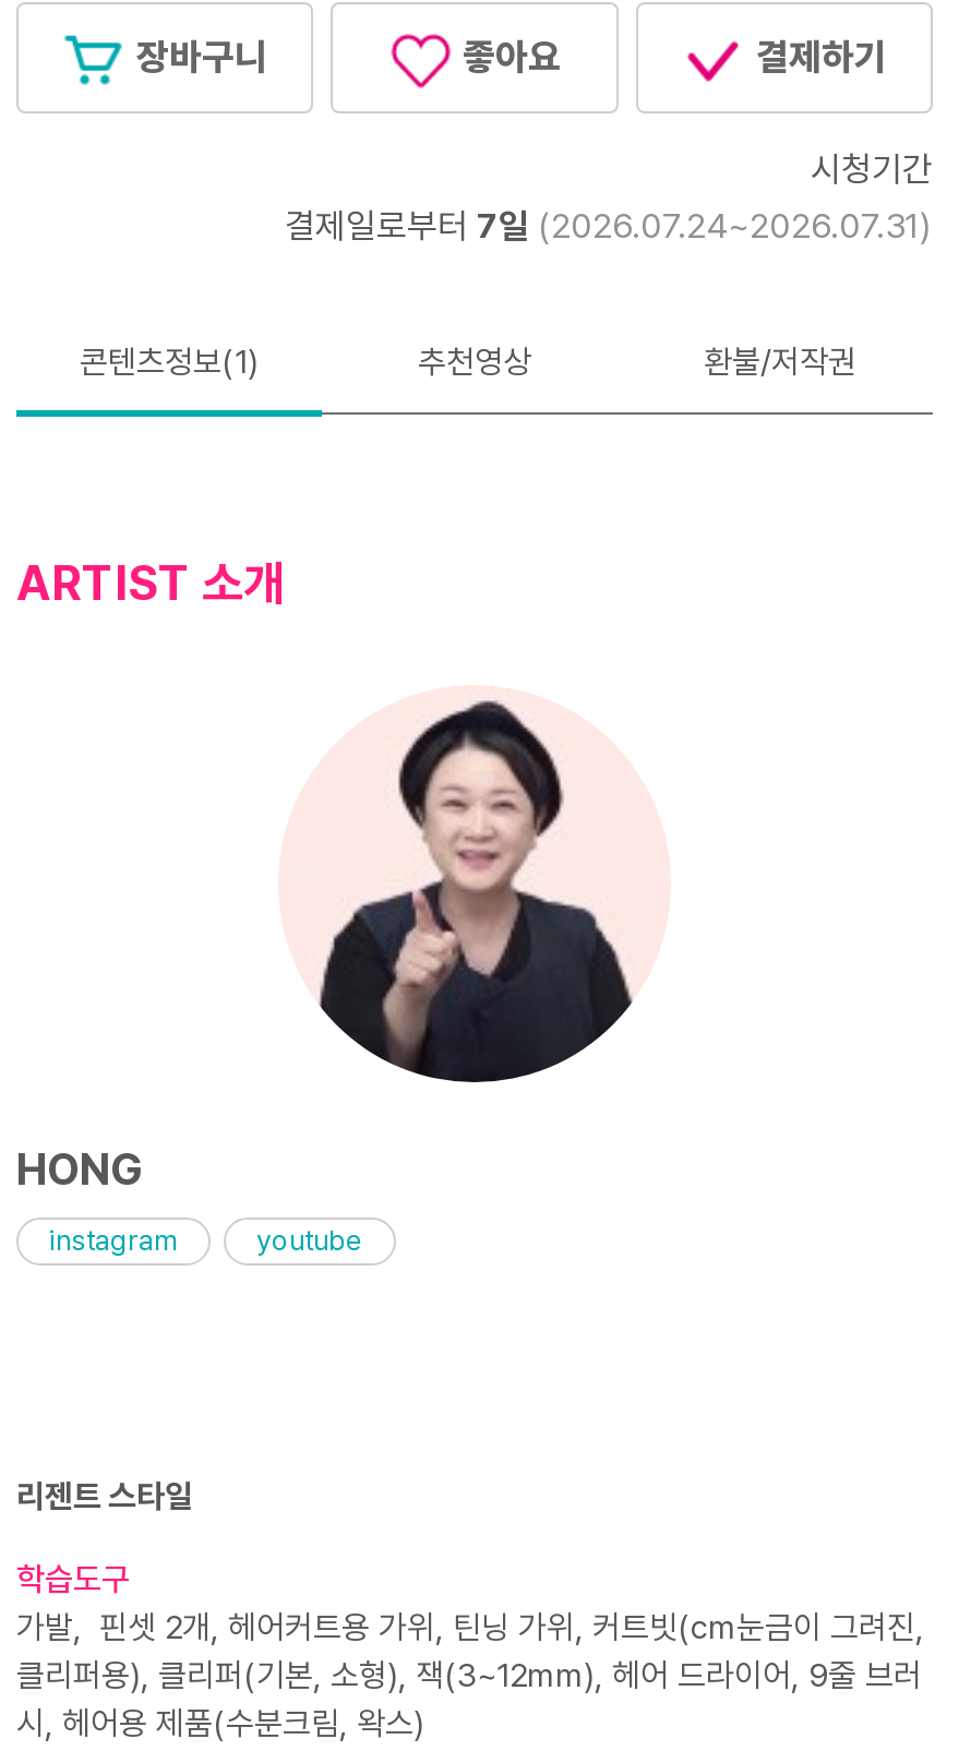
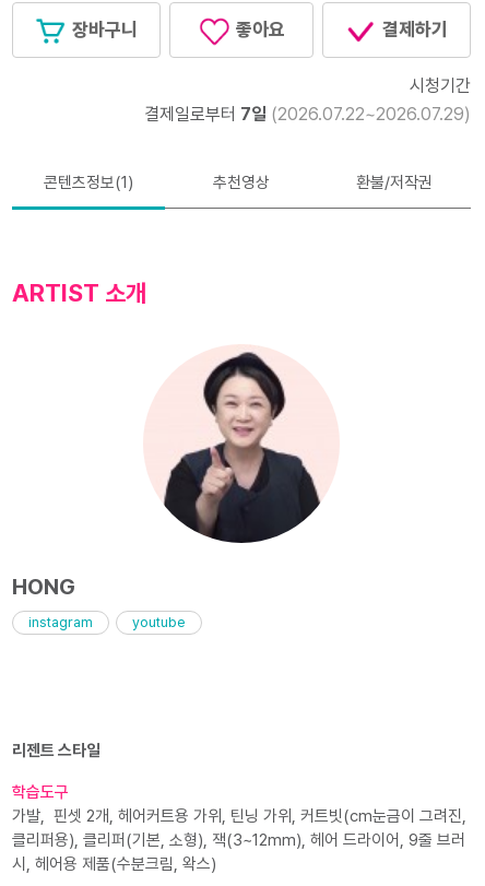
[285,206,933,247] 결제일로부터 7일 (2026.07.24~2026.07.31) -> [144,104,471,125] 결제일로부터 7일 (2026.07.22~2026.07.29)

